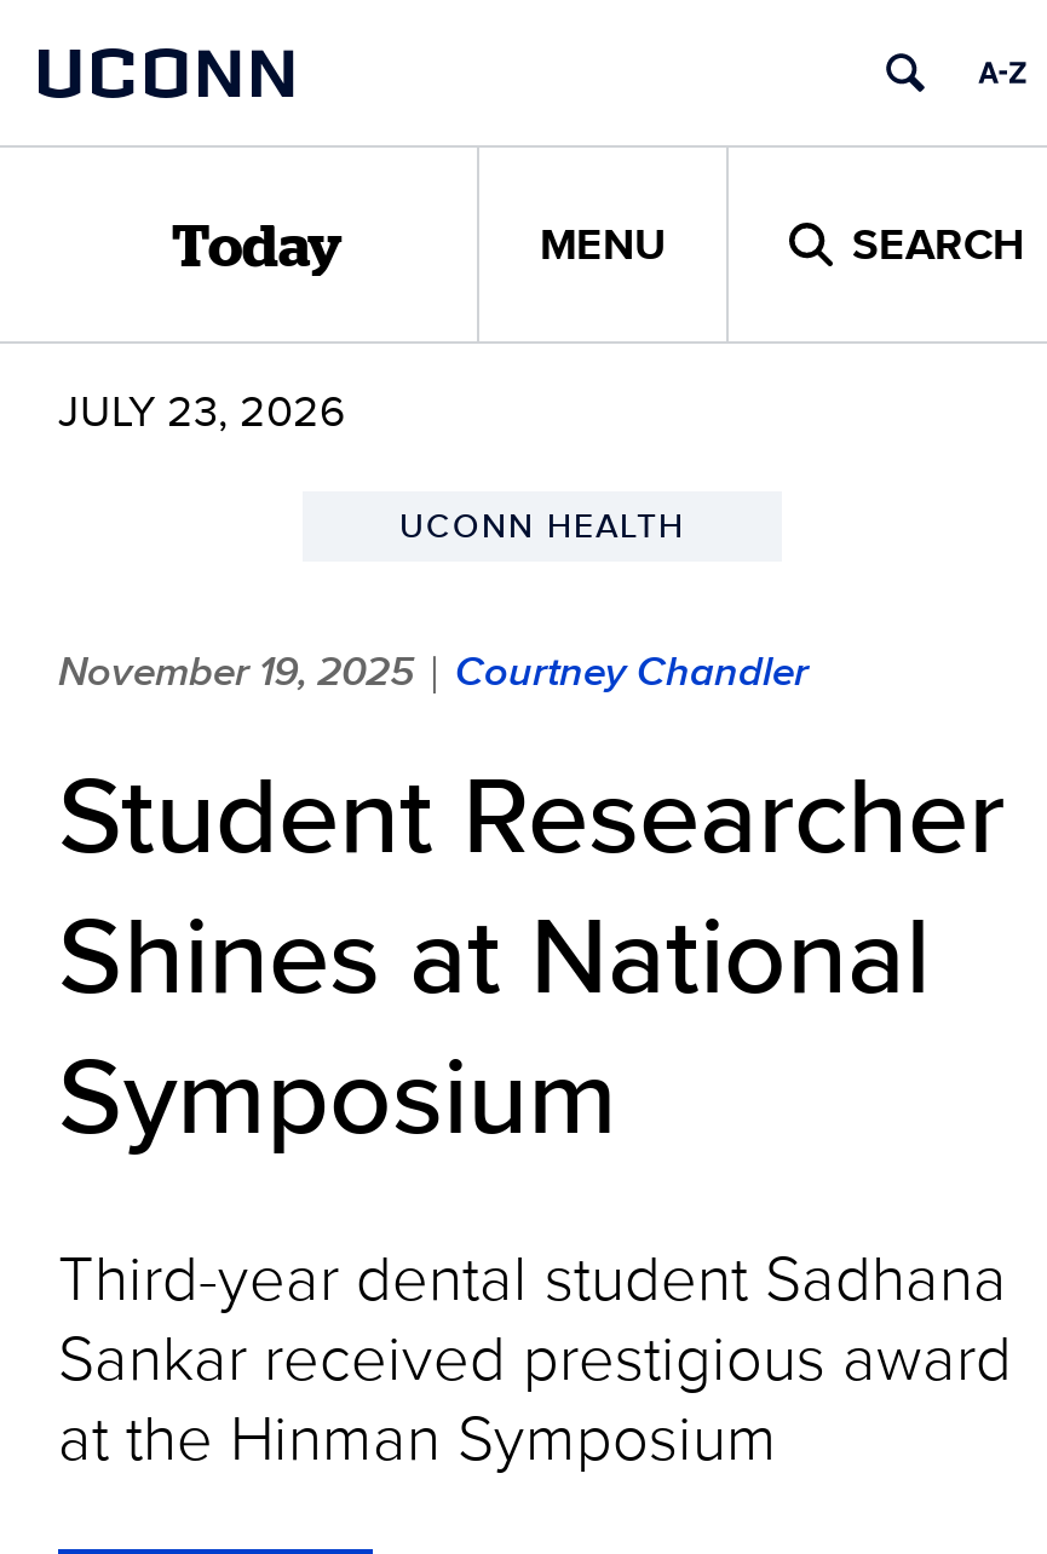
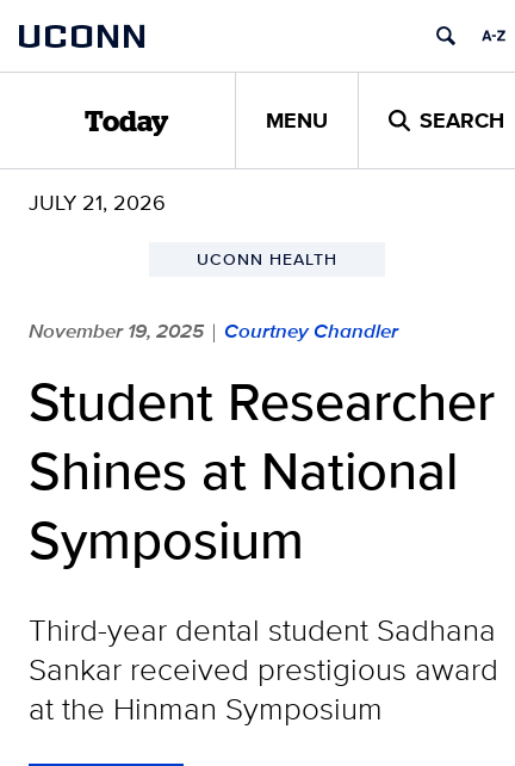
[58,380,346,441] JULY 23, 2026 -> [29,187,166,217] JULY 21, 2026

